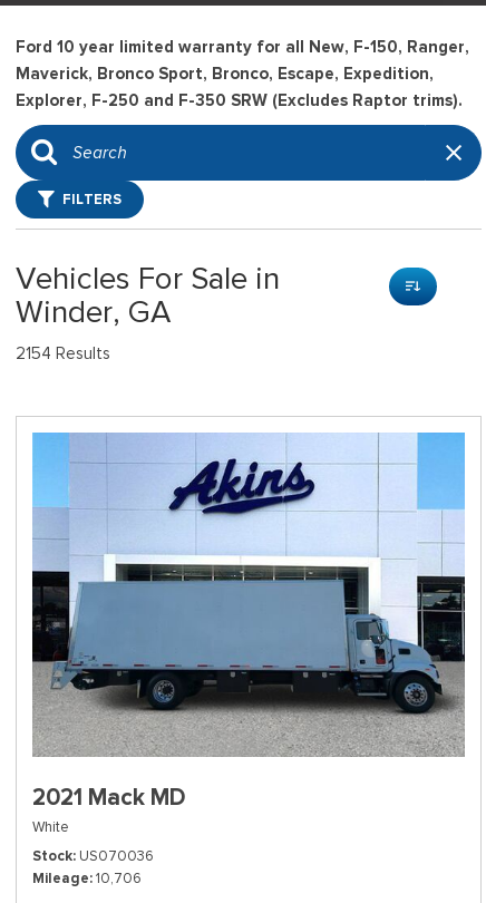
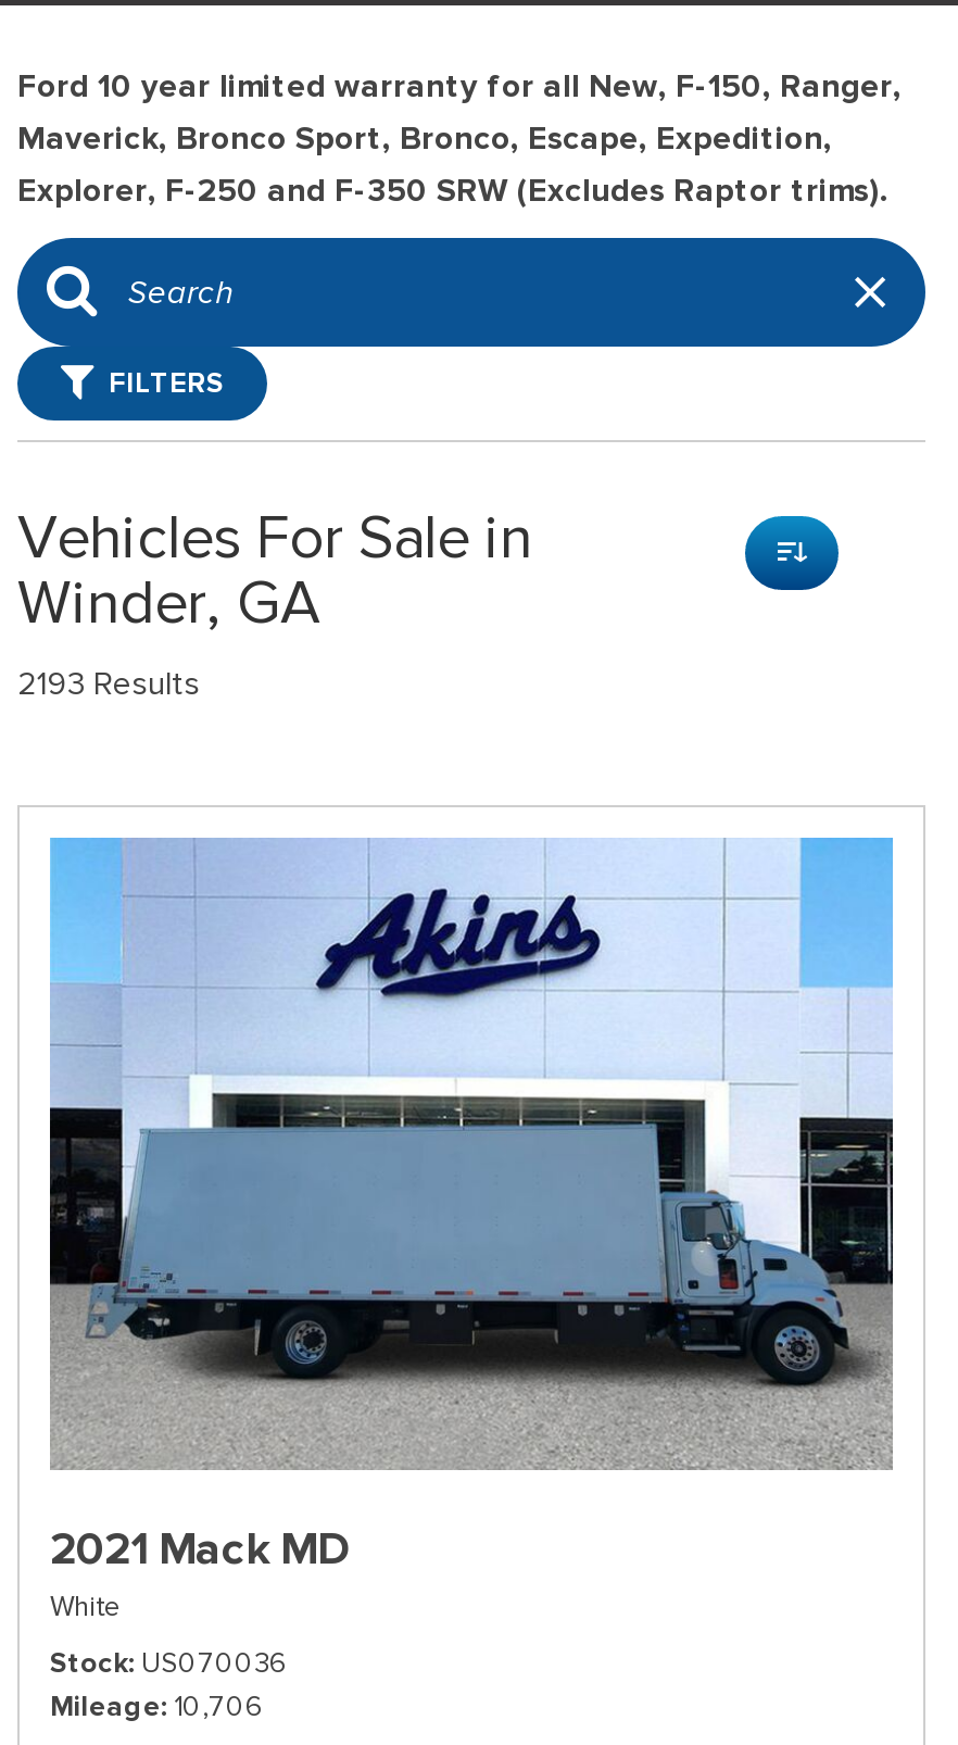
[16,343,110,363] 2154 Results -> [17,664,200,703] 2193 Results

